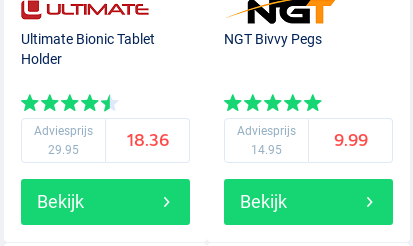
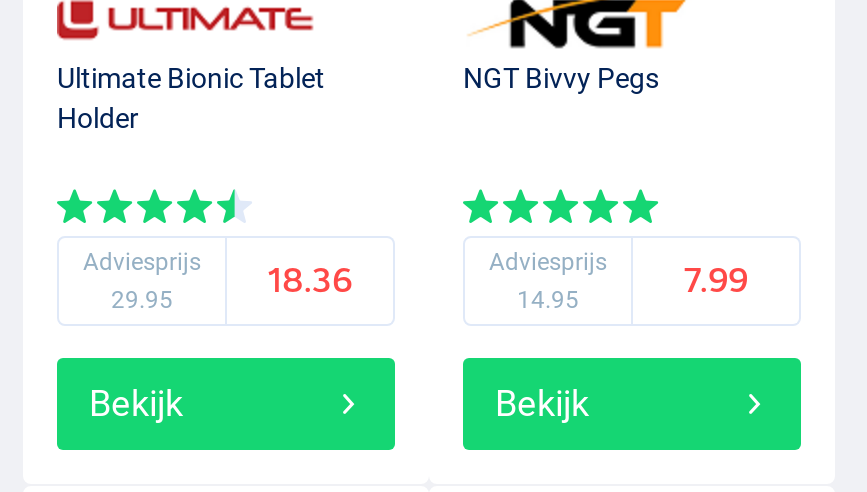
[333,130,367,149] 9.99 -> [684,260,748,298] 7.99

